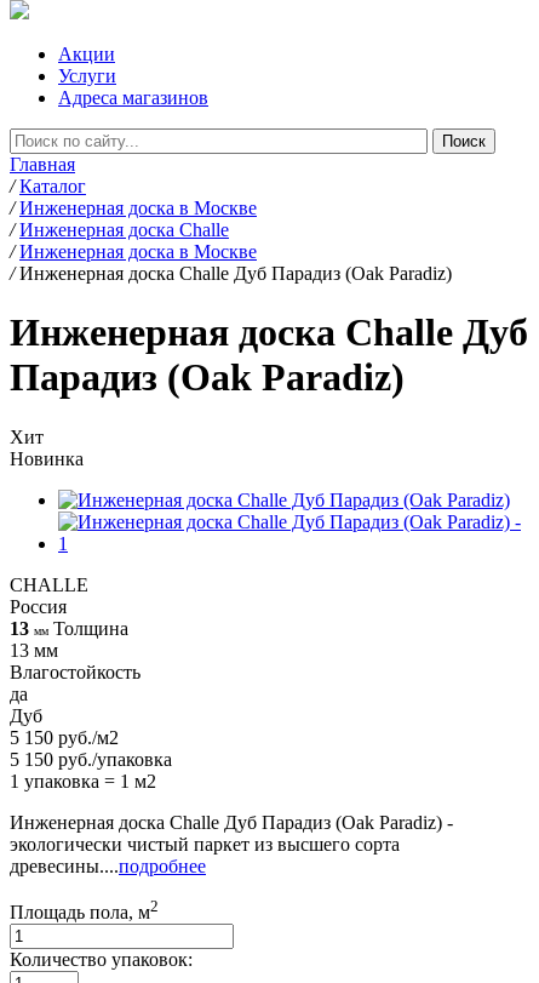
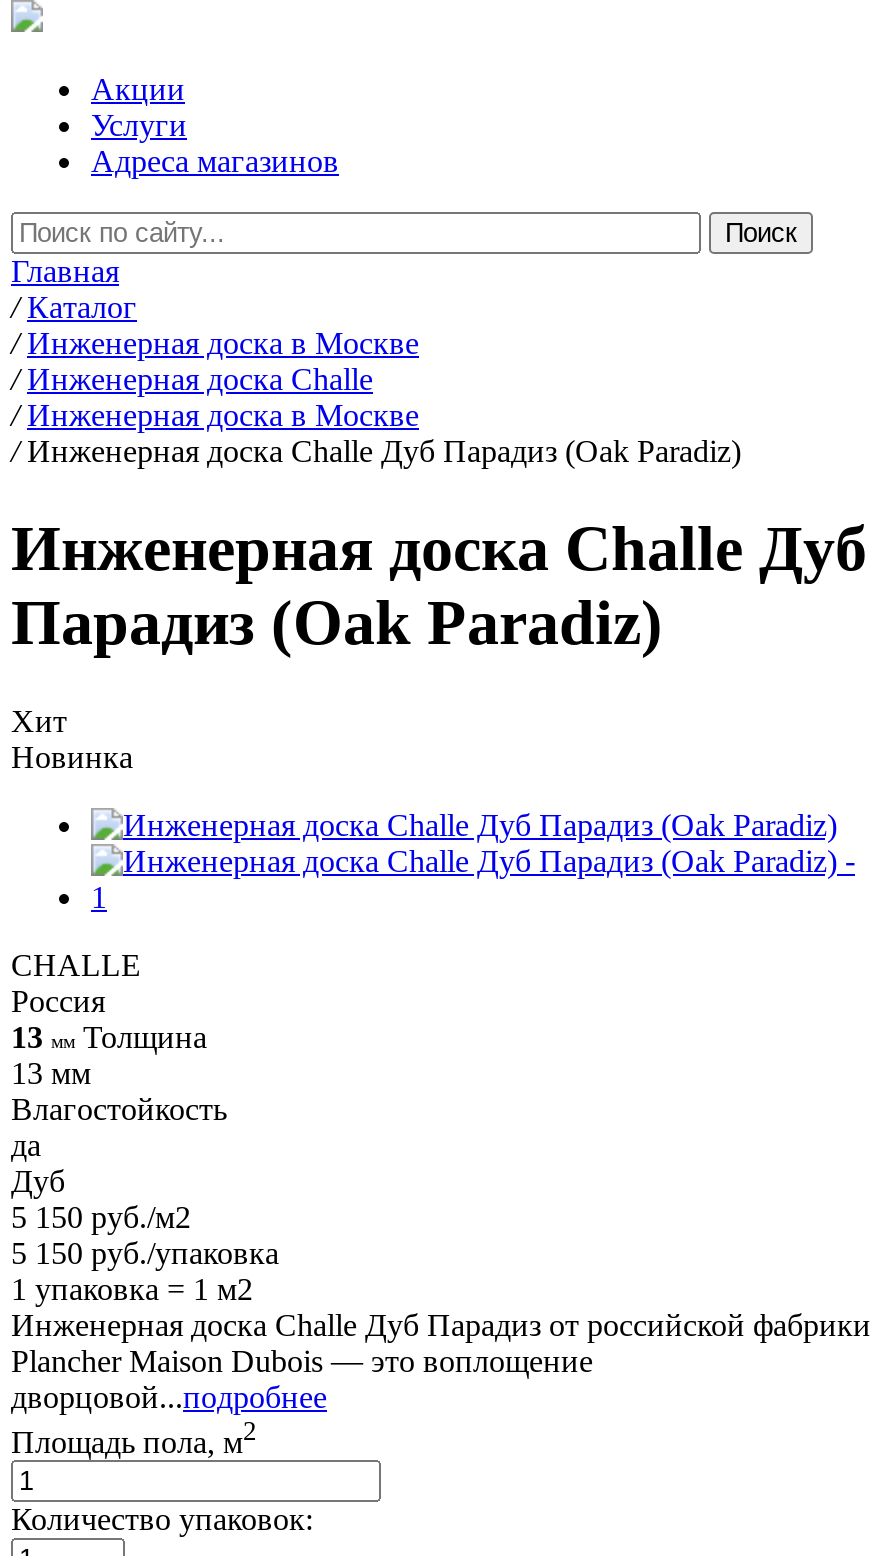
[10,812,453,876] Инженерная доска Challe Дуб Парадиз (Oak Paradiz) - | экологически чистый паркет из высшего сорта | древесины....подробнее -> [11,1308,871,1414] Инженерная доска Challe Дуб Парадиз от российской фабрики | Plancher Maison Dubois — это воплощение | дворцовой...подробнее

